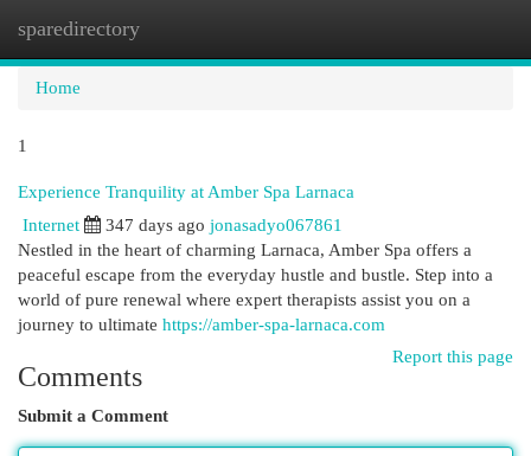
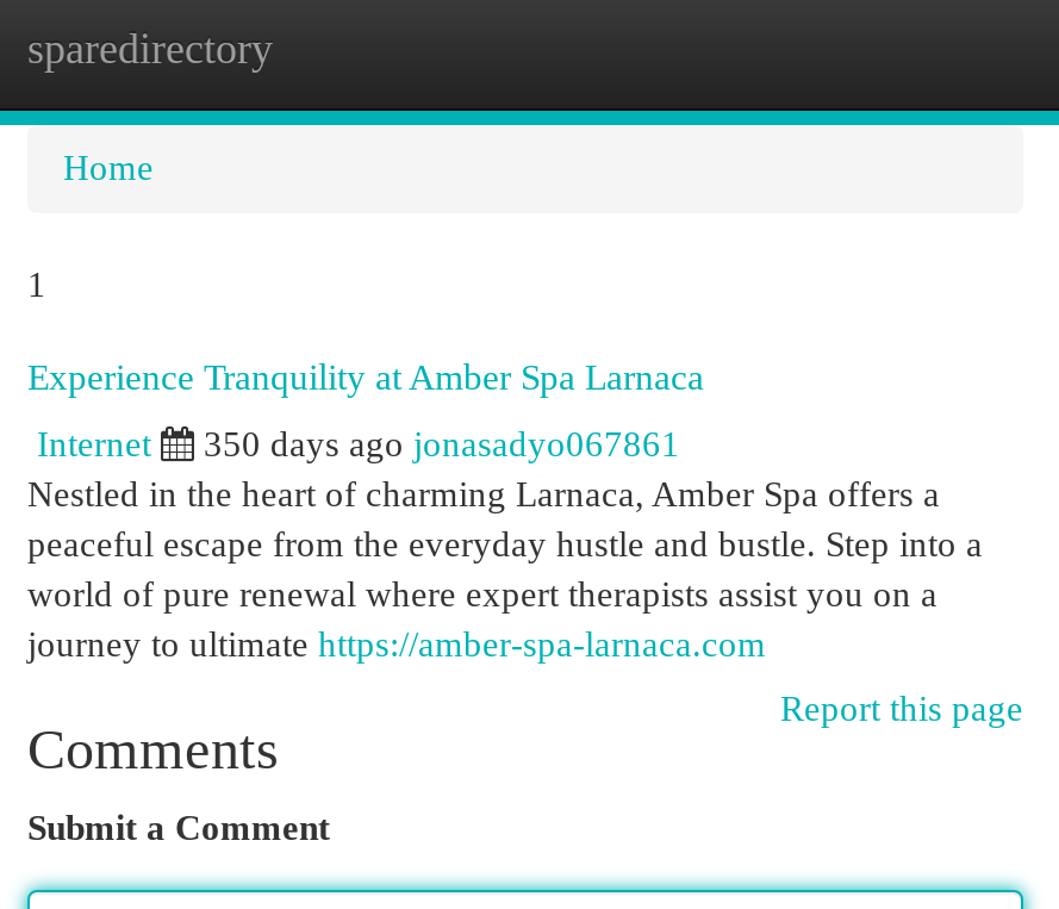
[105,216,343,235] 347 days ago jonasadyo067861 -> [204,425,680,463] 350 days ago jonasadyo067861

